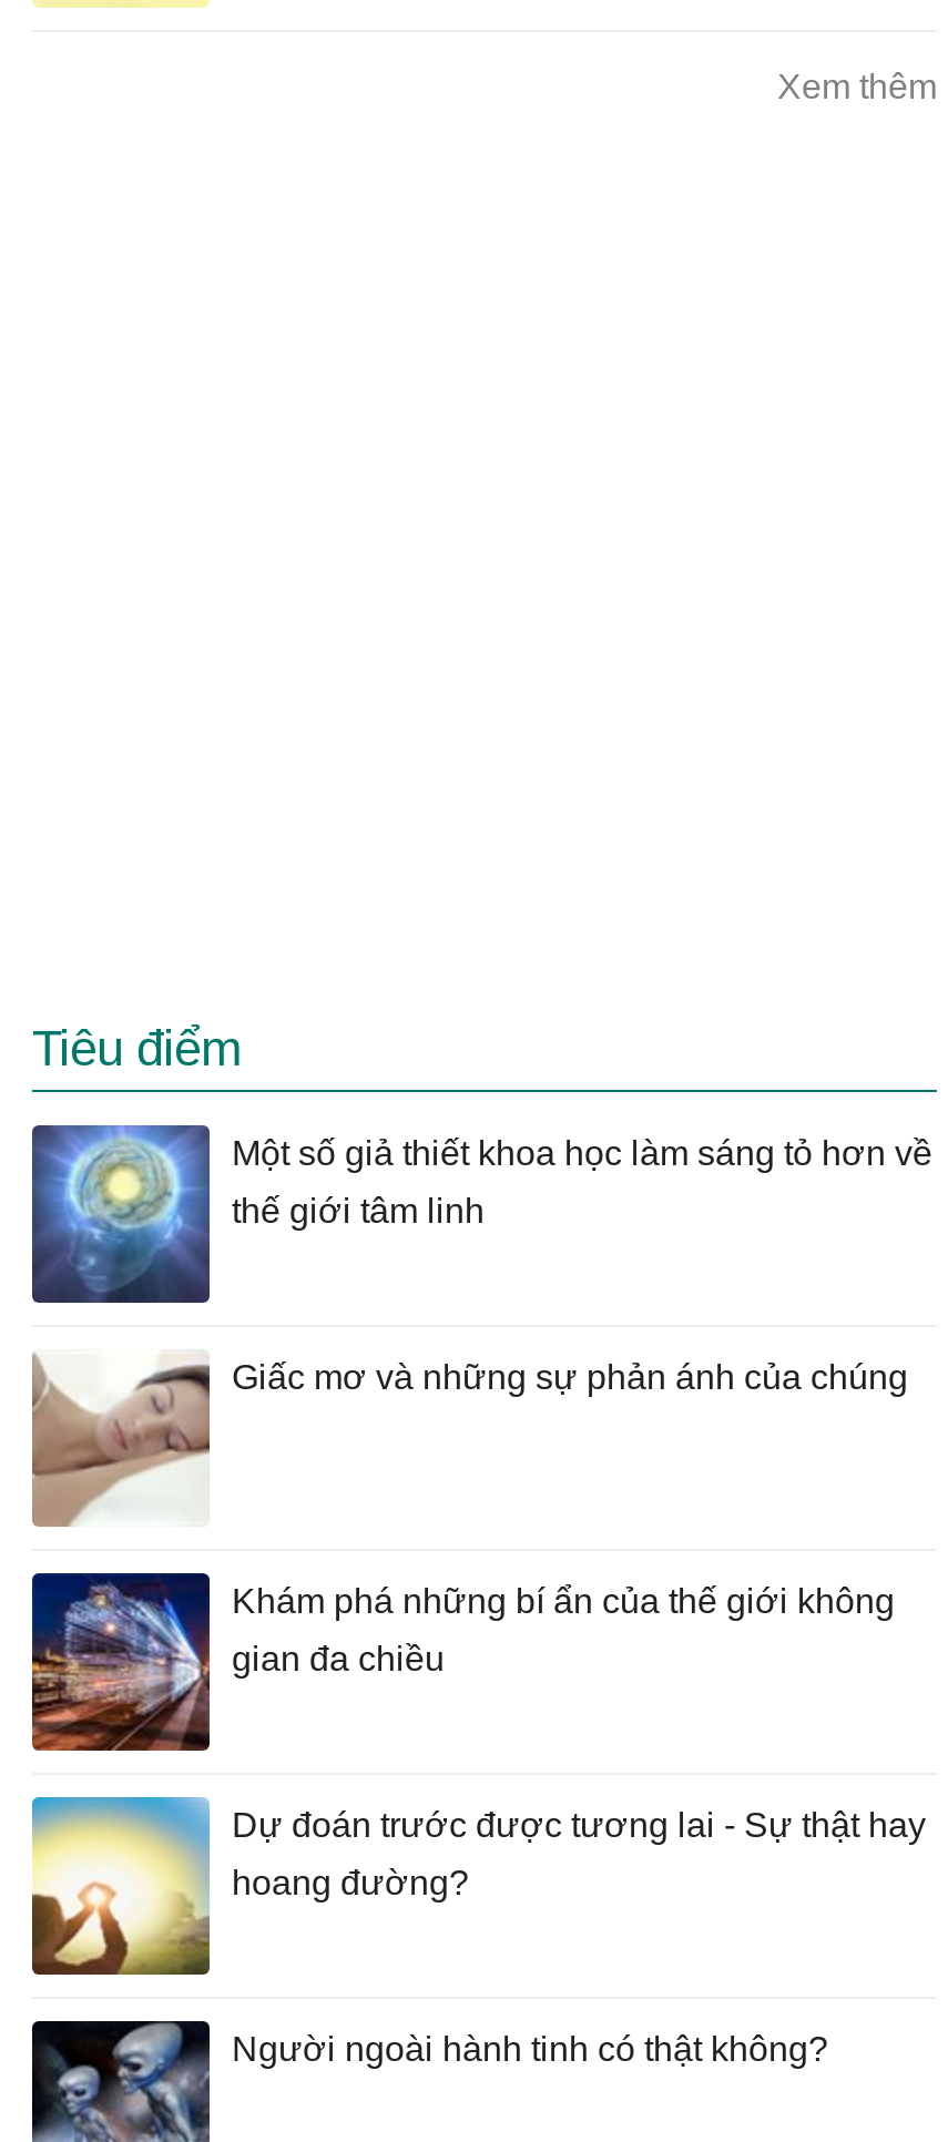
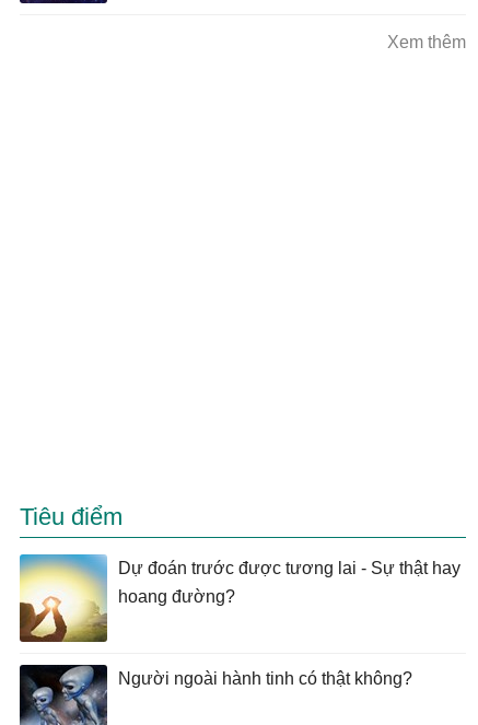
[30,1124,932,1306] [image] | Một số giả thiết khoa học làm sáng tỏ hơn về | thế giới tâm linh -> none
[30,1353,908,1528] [image] | Giấc mơ và những sự phản ánh của chúng -> none
[30,1570,895,1763] [image] | Khám phá những bí ẩn của thế giới không | gian đa chiều -> none

